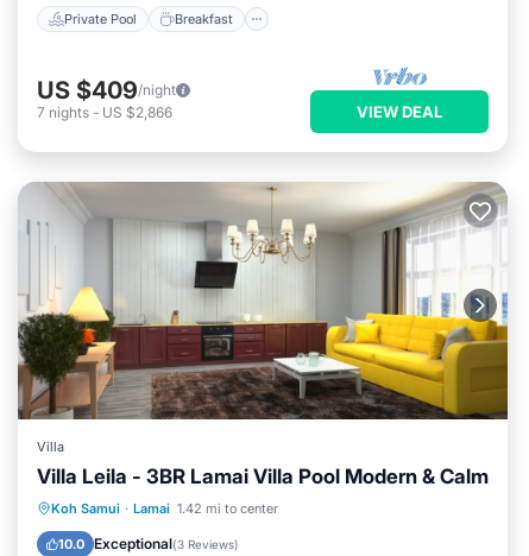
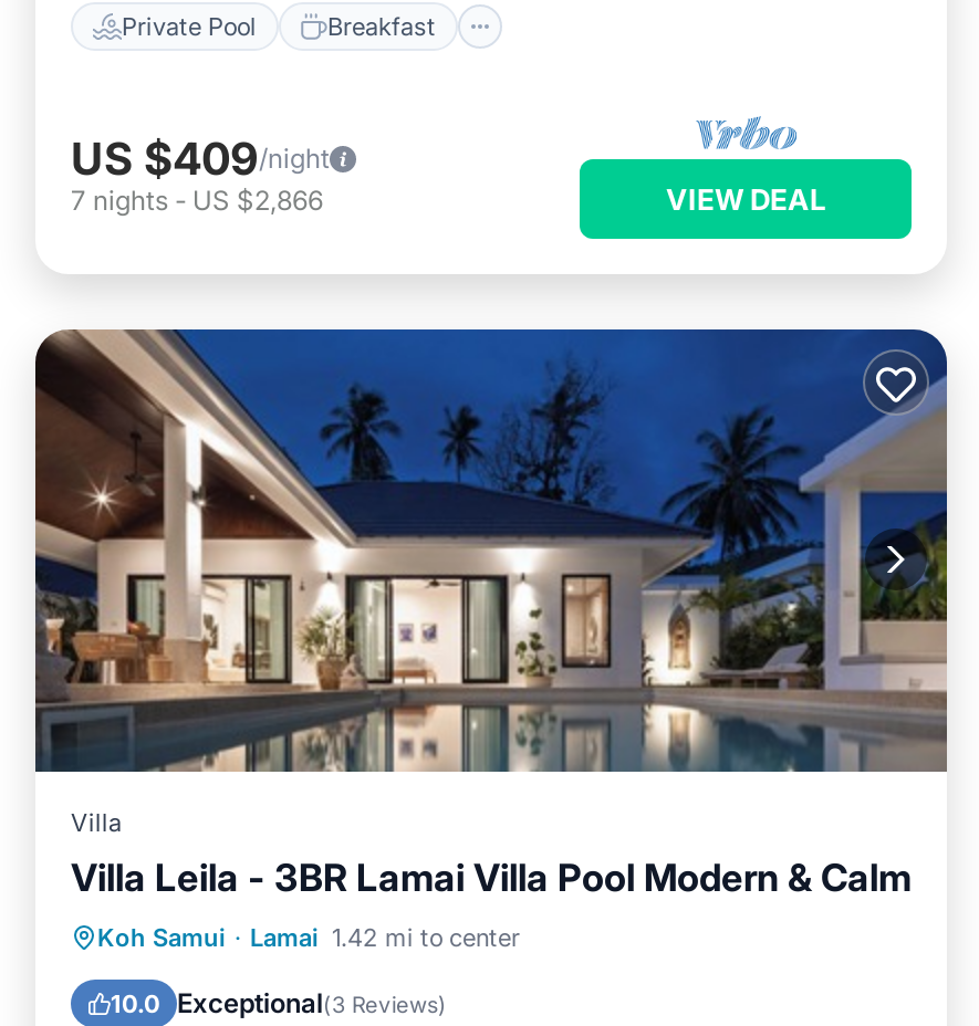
[18,182,508,421] [image] -> [33,327,949,774] [image]

